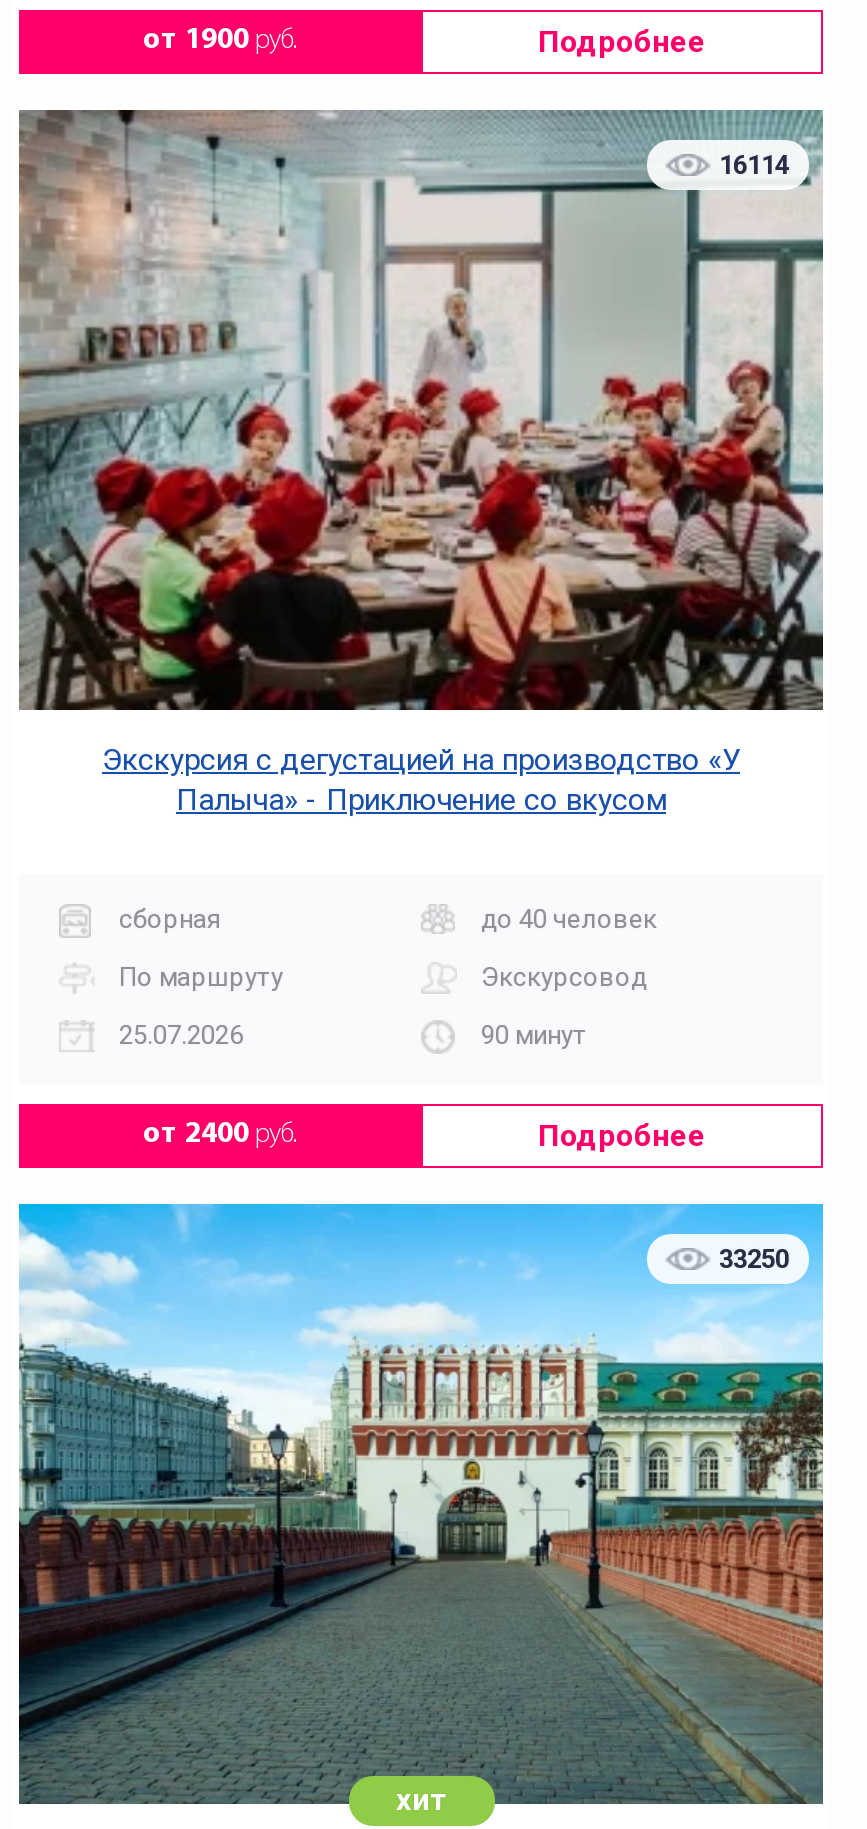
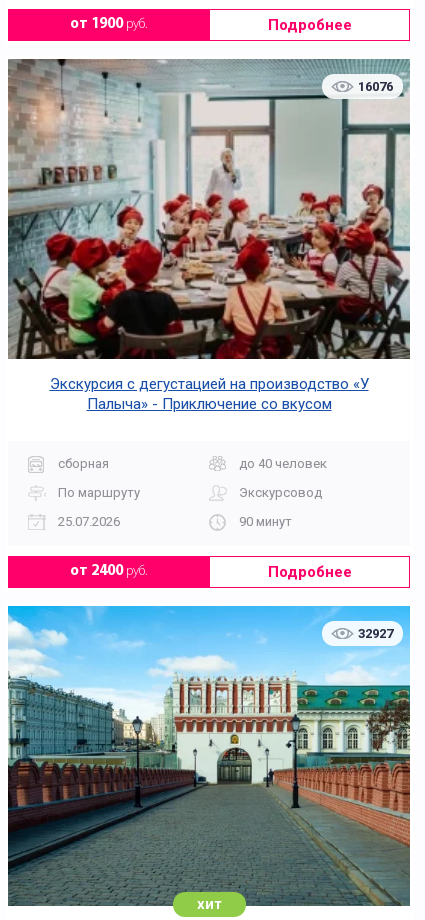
[719,150,789,180] 16114 -> [358,79,393,94] 16076
[719,1244,789,1274] 33250 -> [358,626,393,641] 32927

